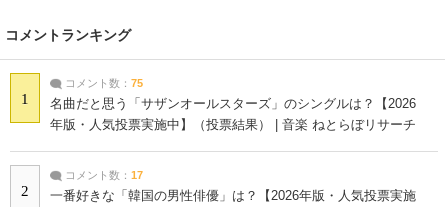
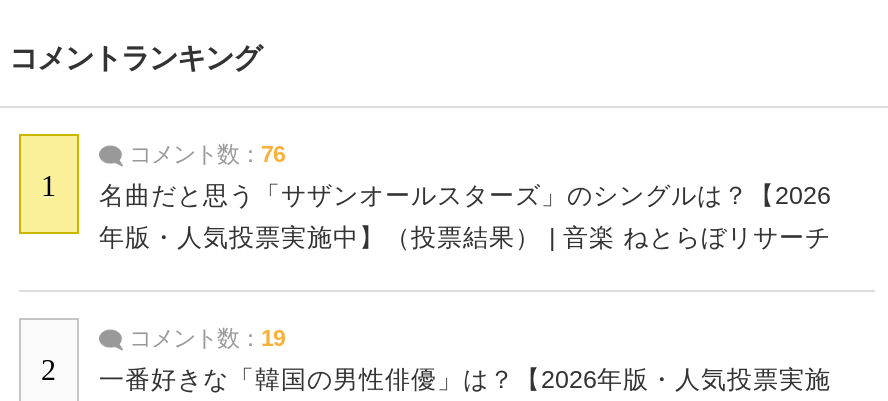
[62,77,143,89] コメント数：75 -> [123,142,285,166] コメント数：76
[62,169,143,181] コメント数：17 -> [123,326,285,350] コメント数：19

